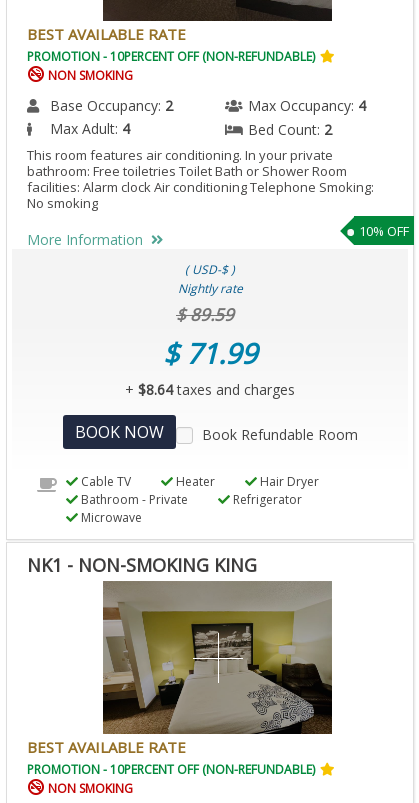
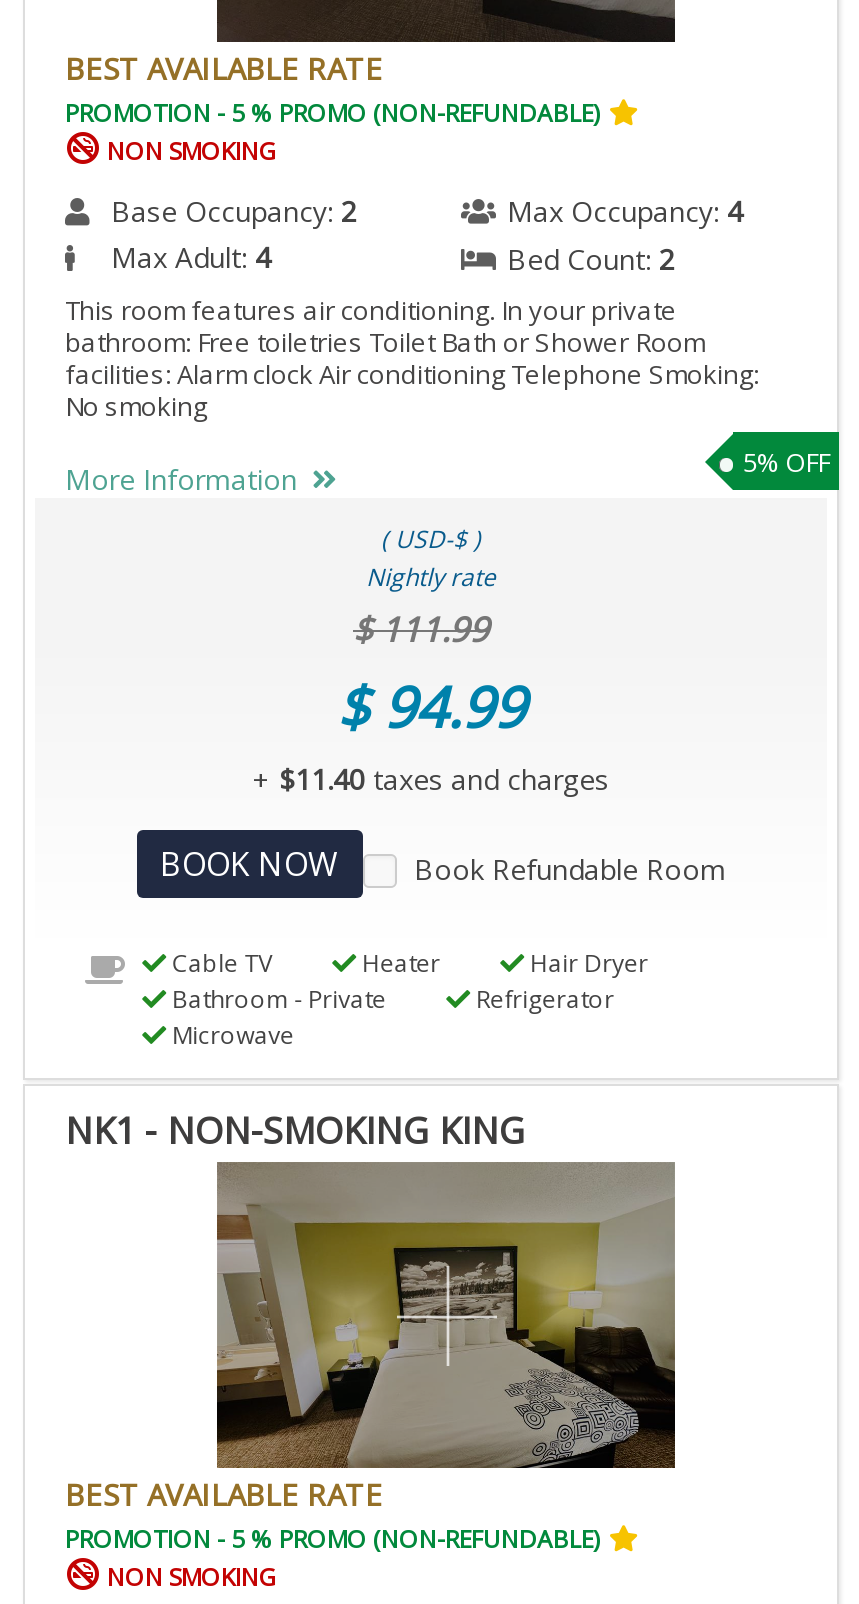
[27,48,315,65] PROMOTION - 10PERCENT OFF (NON-REFUNDABLE) -> [65,97,599,131] PROMOTION - 5 % PROMO (NON-REFUNDABLE)
[359,222,409,240] 10% OFF -> [743,445,829,481] 5% OFF
[176,303,234,326] $ 89.59 -> [353,607,489,653] $ 111.99
[163,334,257,372] $ 71.99 -> [337,669,525,745] $ 94.99
[125,380,295,399] + $8.64 taxes and charges -> [253,761,609,799] + $11.40 taxes and charges
[27,761,315,778] PROMOTION - 10PERCENT OFF (NON-REFUNDABLE) -> [65,1522,599,1556] PROMOTION - 5 % PROMO (NON-REFUNDABLE)

